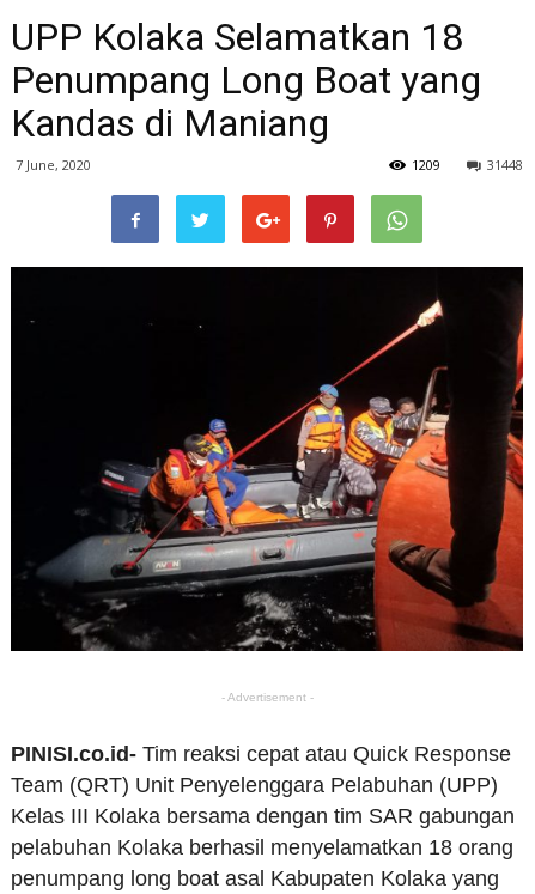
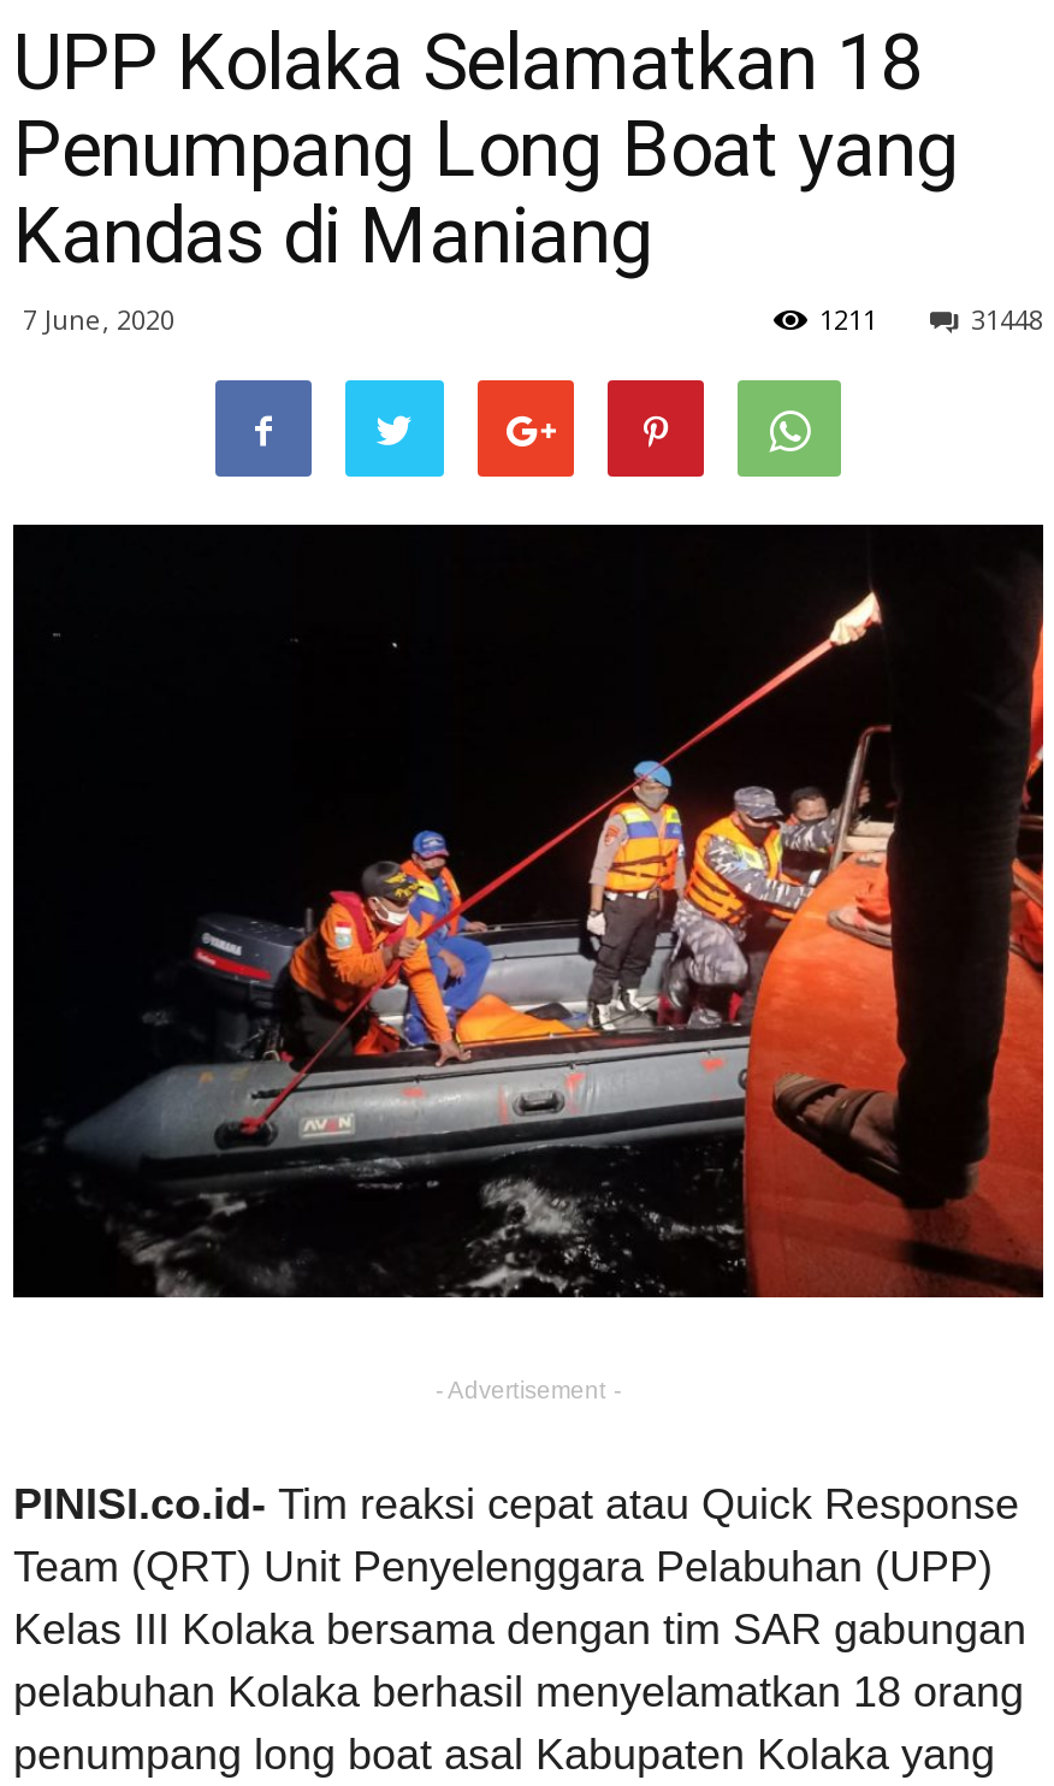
[412,156,440,174] 1209 -> [819,301,877,337] 1211

